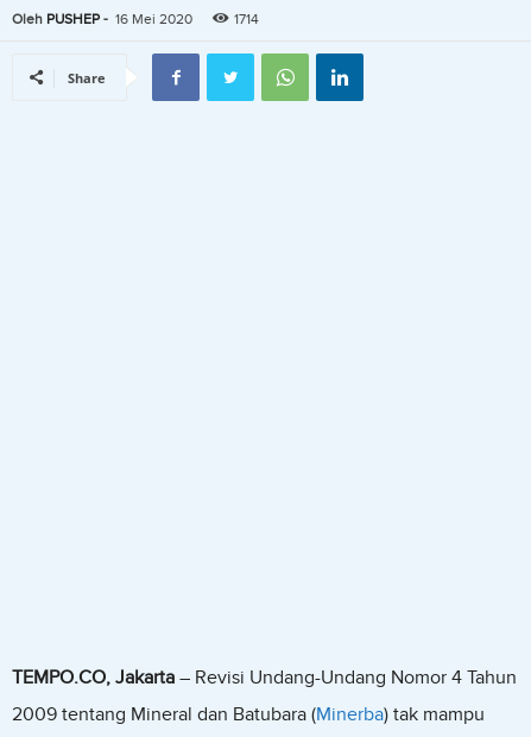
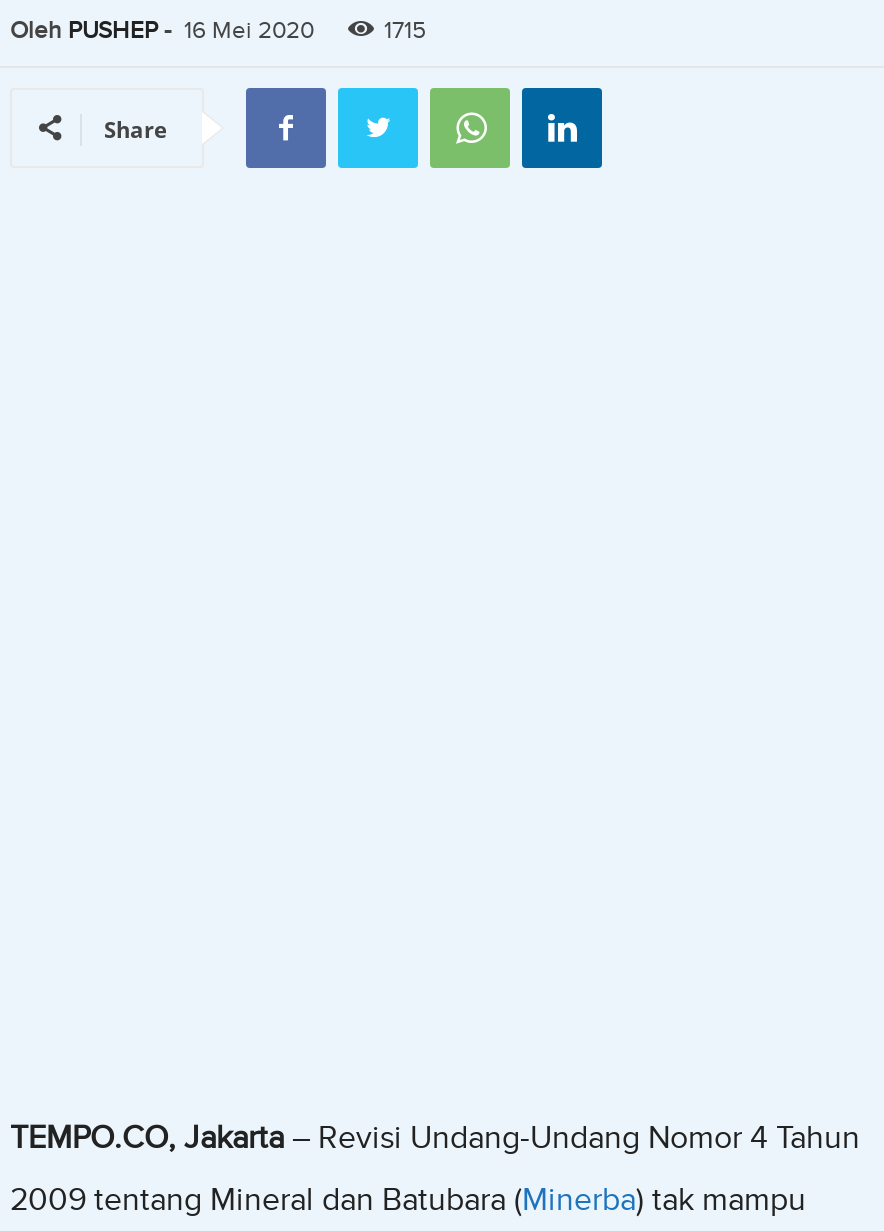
[234,11,259,27] 1714 -> [384,16,426,44] 1715

